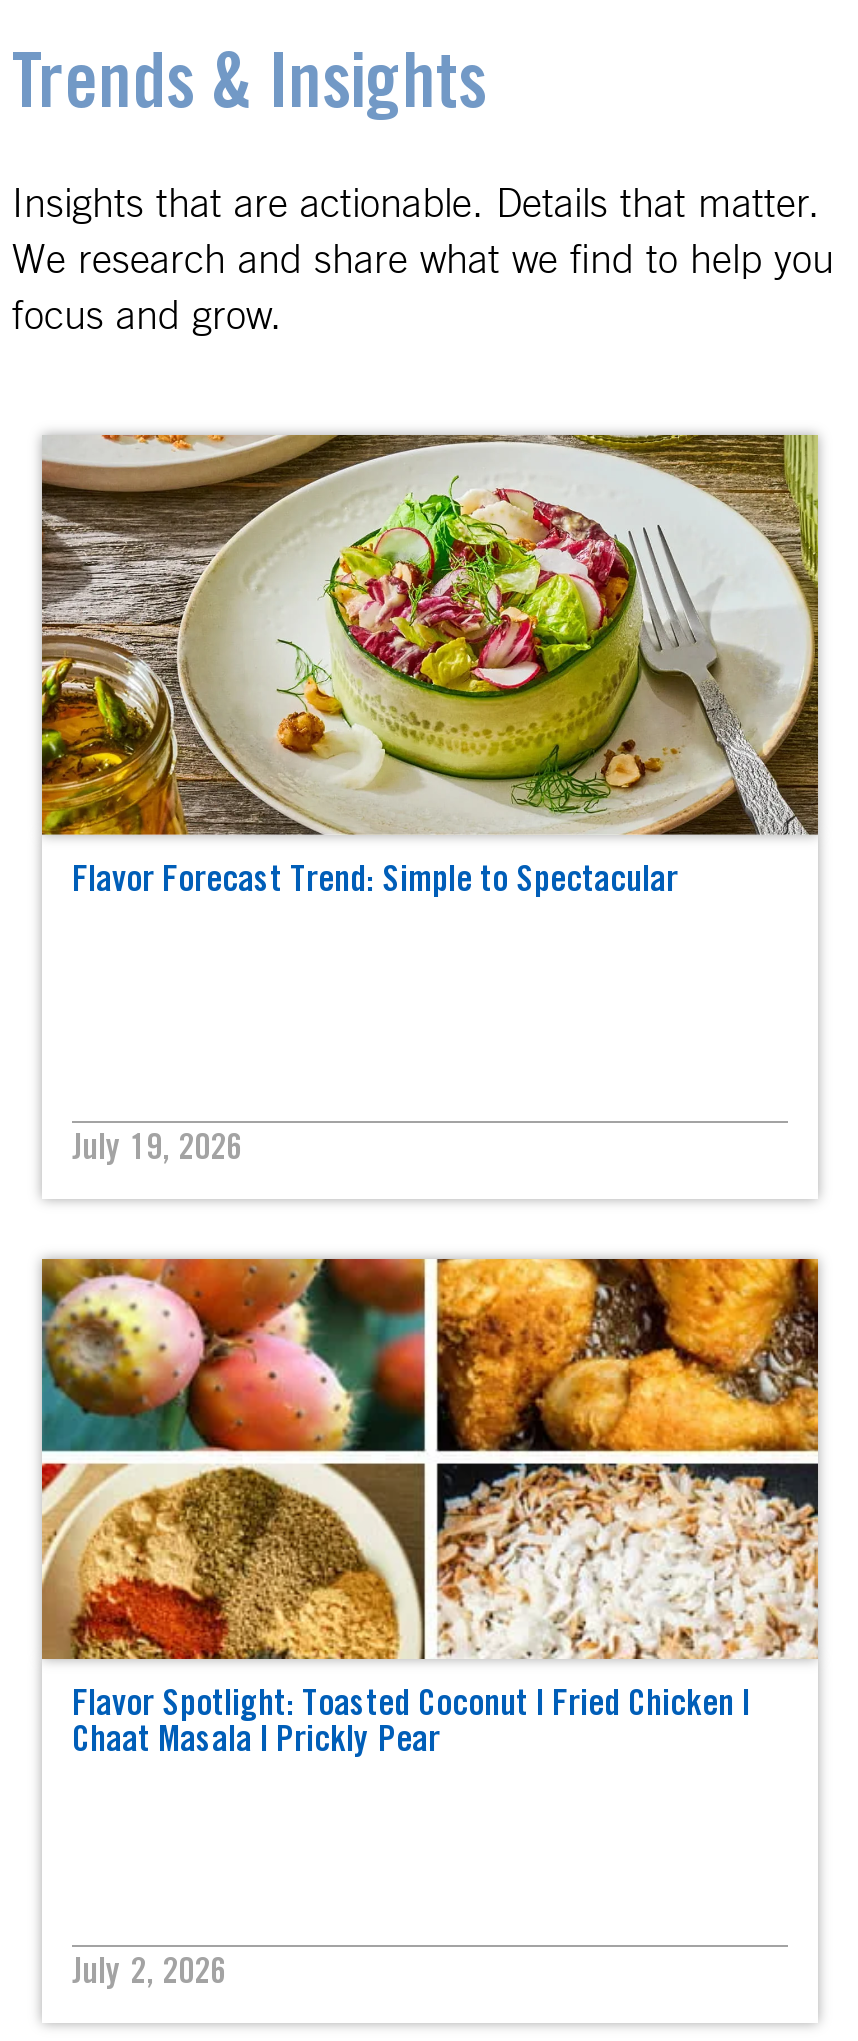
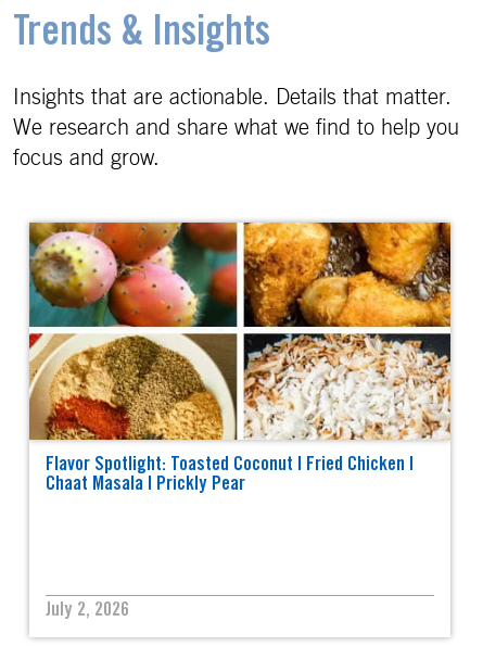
[40,433,820,902] [image] | Flavor Forecast Trend: Simple to Spectacular -> none
[72,1134,242,1170] July 19, 2026 -> none

